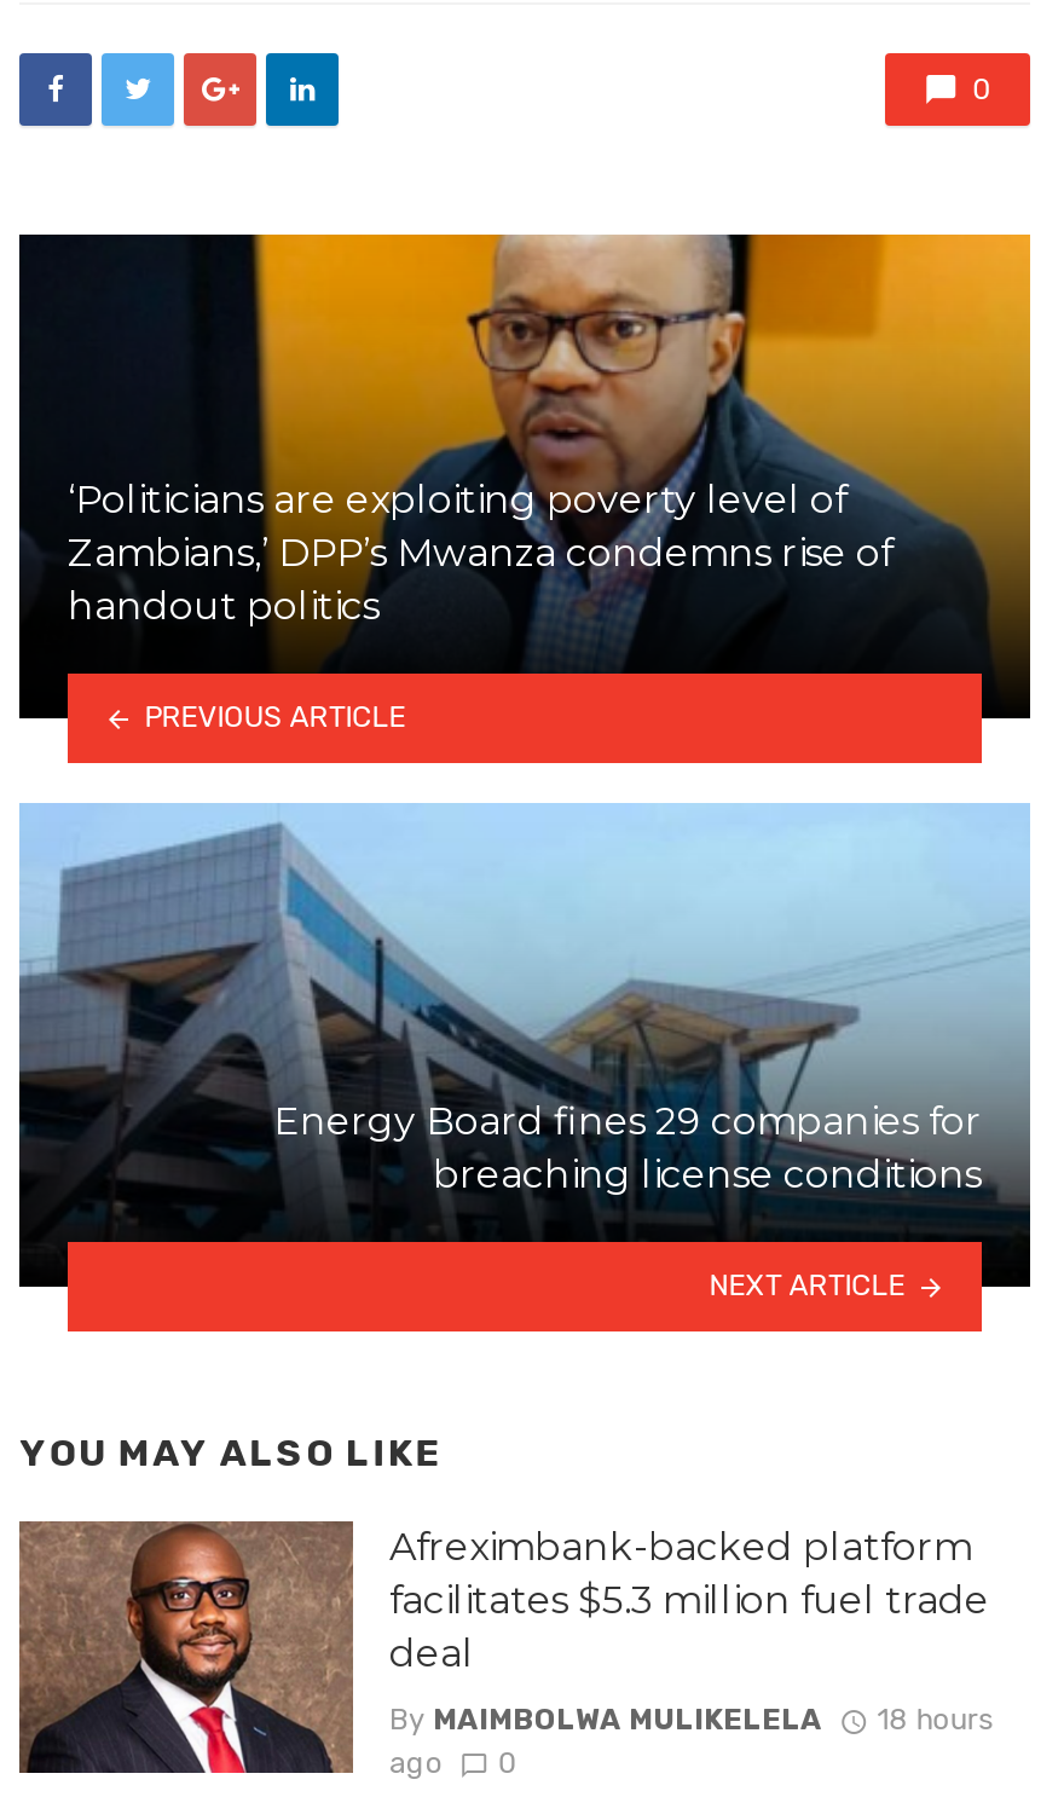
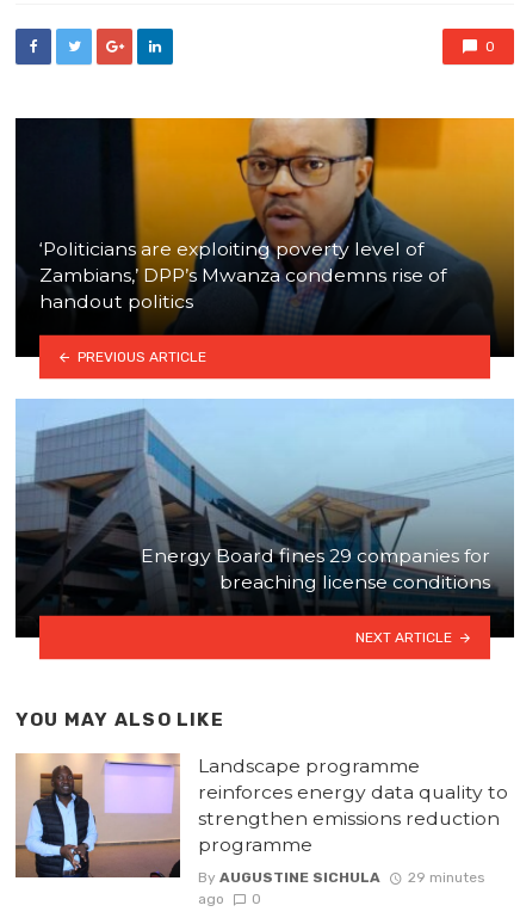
[17,1519,989,1775] [image] | Afreximbank-backed platform | facilitates $5.3 million fuel trade | deal -> [17,753,508,879] [image] | Landscape programme | reinforces energy data quality to | strengthen emissions reduction | programme
[389,1702,993,1736] By MAIMBOLWA MULIKELELA | 18 hours -> [198,869,484,885] By AUGUSTINE SICHULA | 29 minutes

